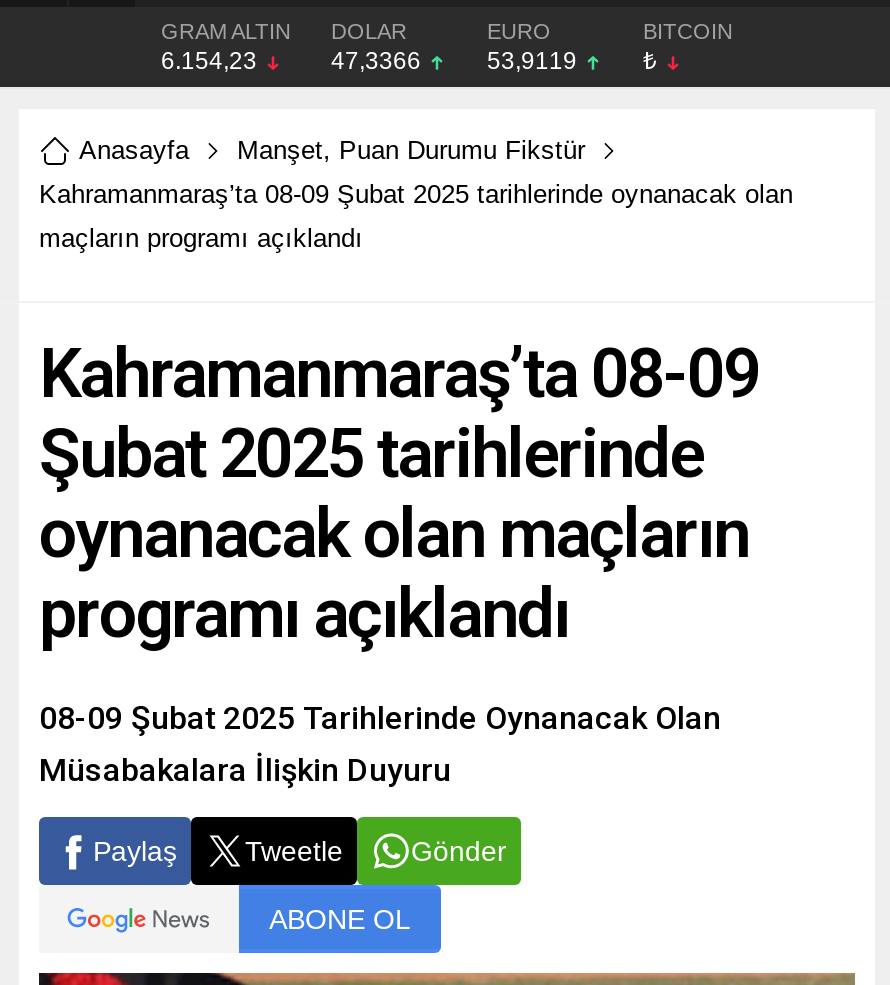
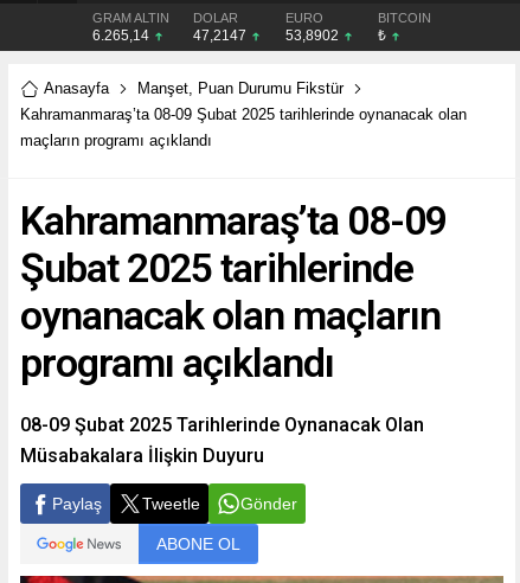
[161,47,263,75] 6.154,23 -> [92,27,153,44] 6.265,14
[331,47,427,75] 47,3366 -> [193,27,250,44] 47,2147
[487,47,583,75] 53,9119 -> [285,27,342,44] 53,8902

